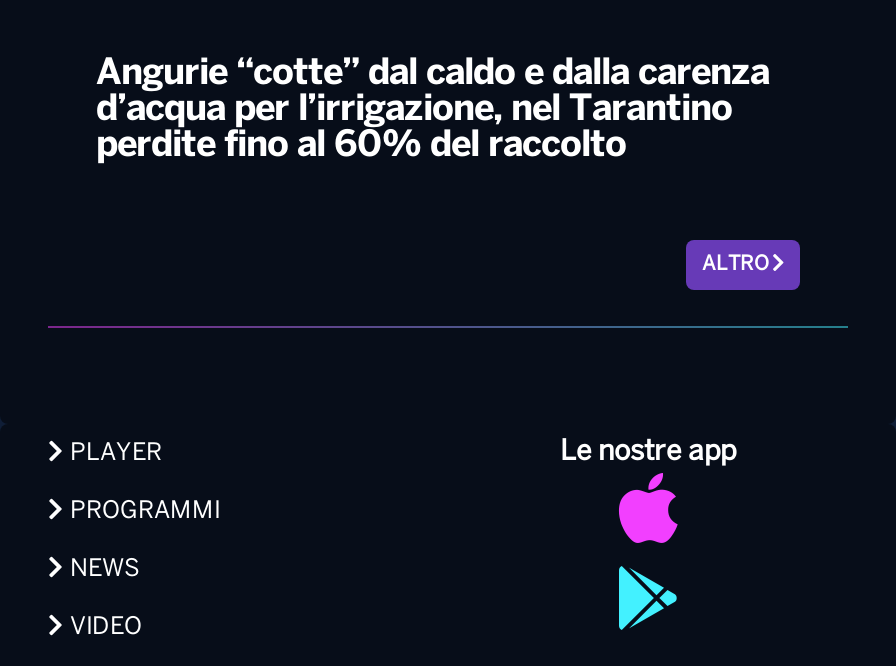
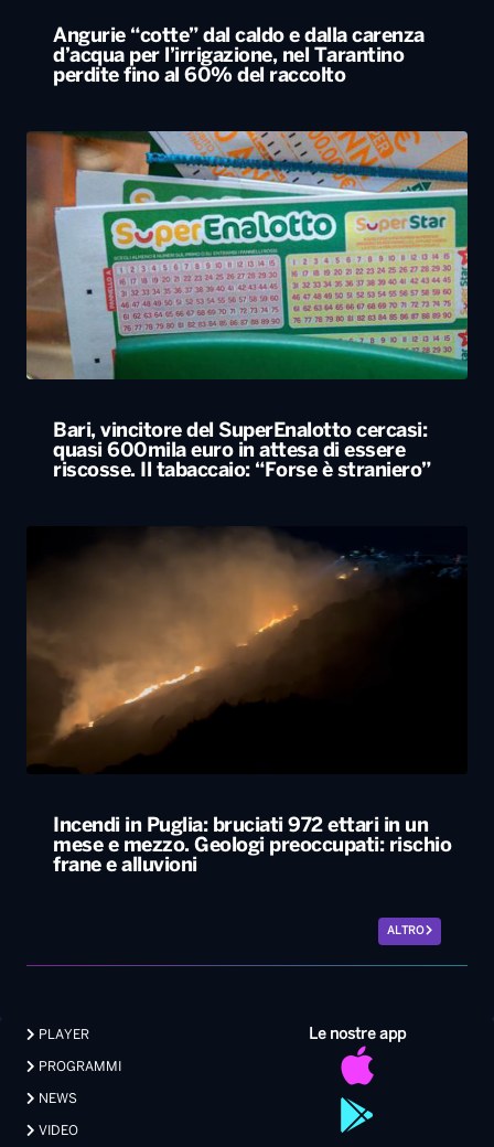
none -> [25,130,469,480] [image] | Bari, vincitore del SuperEnalotto cercasi: | quasi 600mila euro in attesa di essere | riscosse. Il tabaccaio: “Forse è straniero”
none -> [26,527,385,764] [image]
none -> [53,817,451,875] Incendi in Puglia: bruciati 972 ettari in un | mese e mezzo. Geologi preoccupati: rischio | frane e alluvioni

